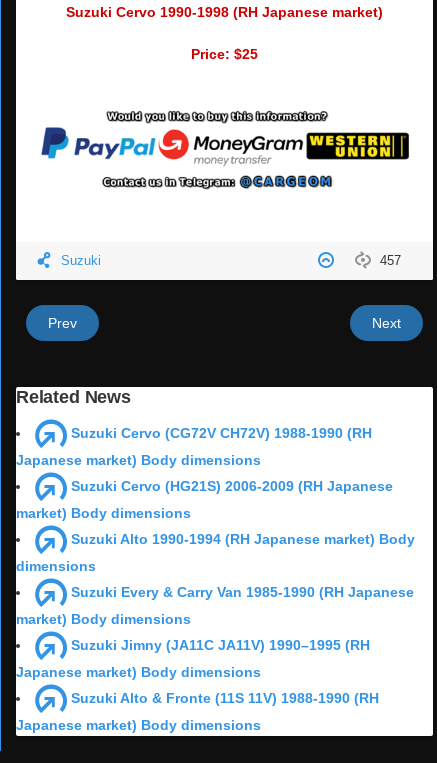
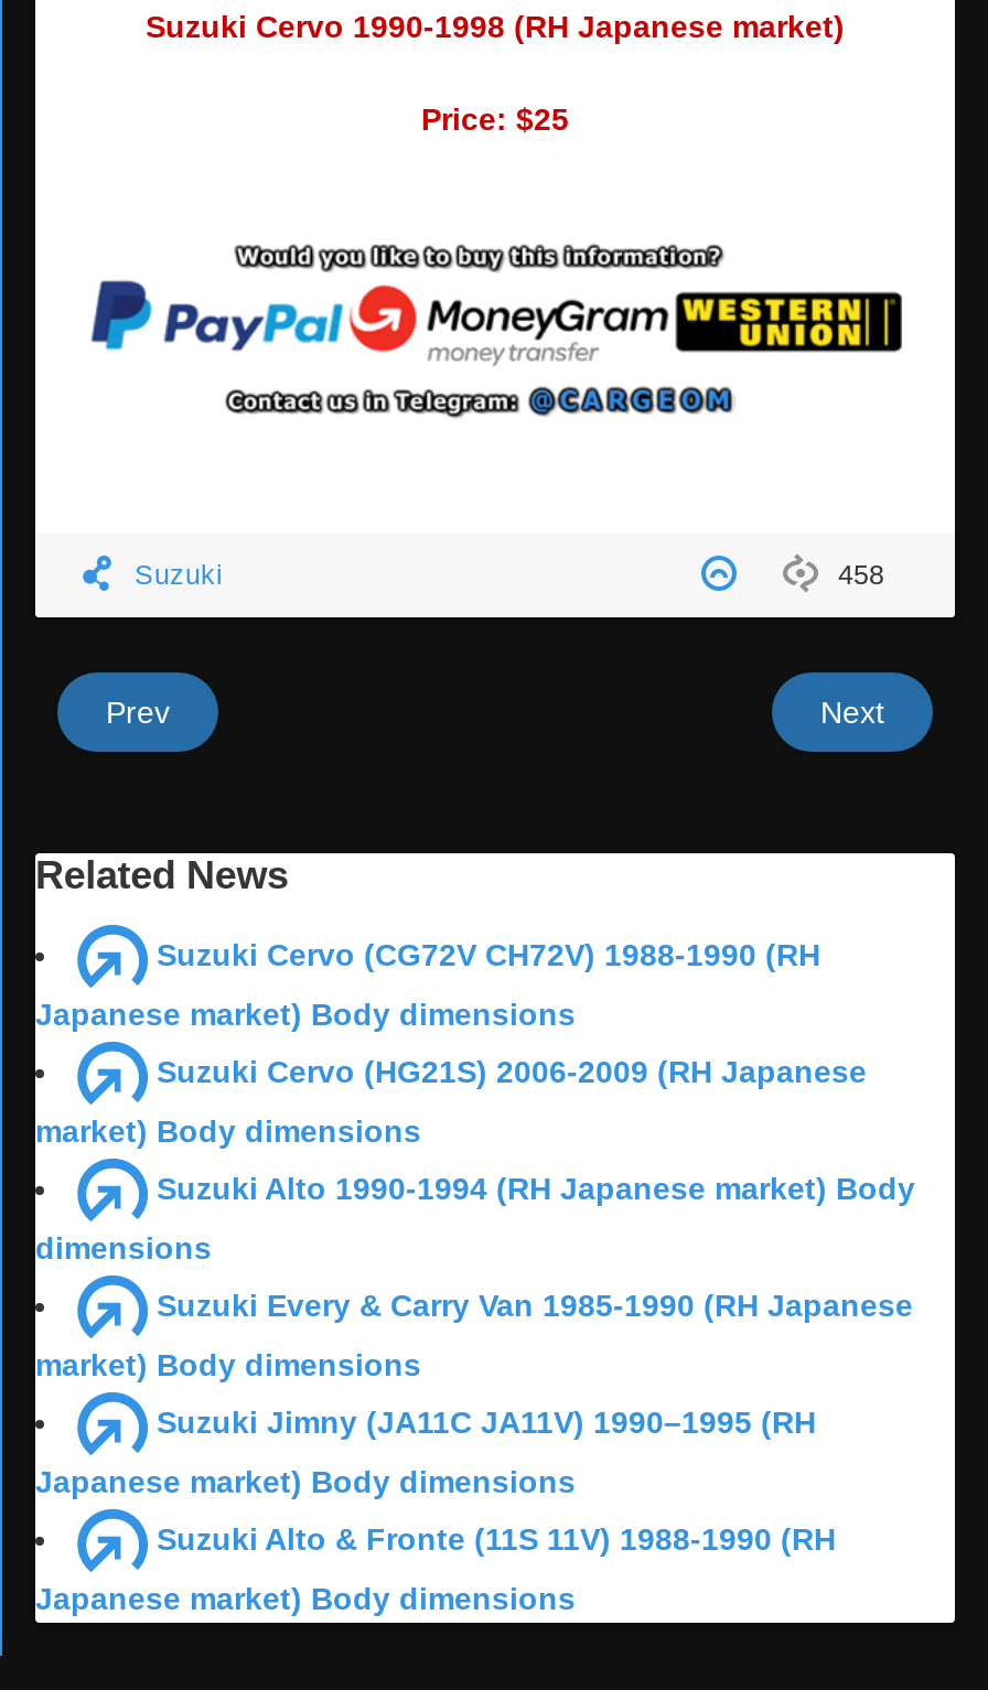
[376,254,401,268] 457 -> [829,559,884,590] 458

